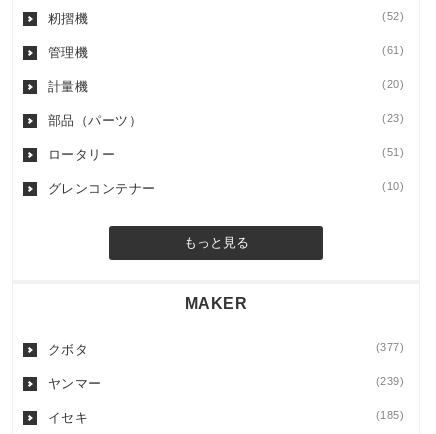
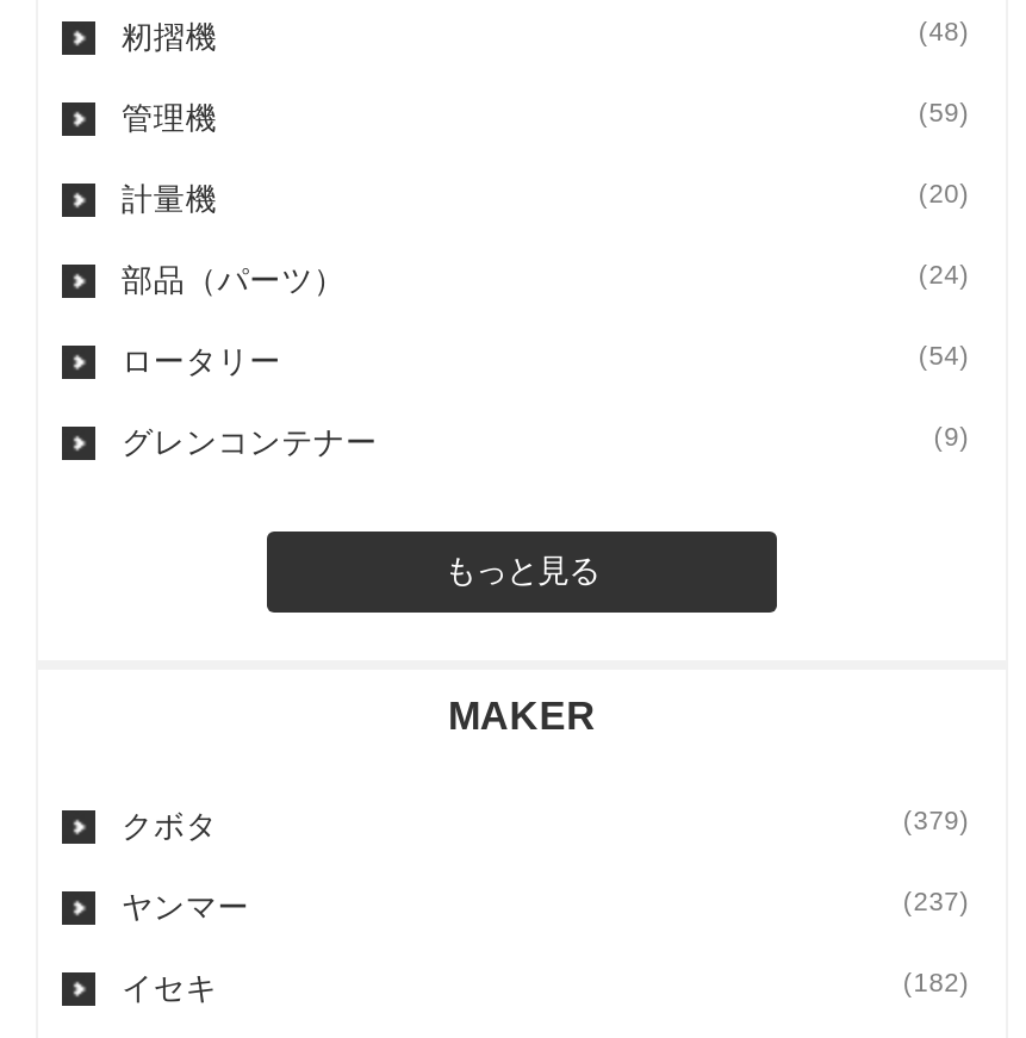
[382,10,404,22] (52) -> [918,17,970,45] (48)
[382,44,404,56] (61) -> [918,98,970,126] (59)
[382,112,404,124] (23) -> [918,260,970,288] (24)
[382,146,404,158] (51) -> [918,341,970,369] (54)
[382,180,404,192] (10) -> [934,422,970,450] (9)
[376,341,404,353] (377) -> [903,806,970,834] (379)
[376,375,404,387] (239) -> [903,887,970,915] (237)
[376,409,404,421] (185) -> [903,968,970,996] (182)

